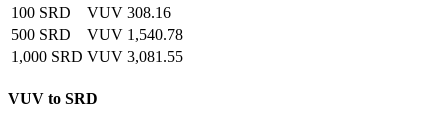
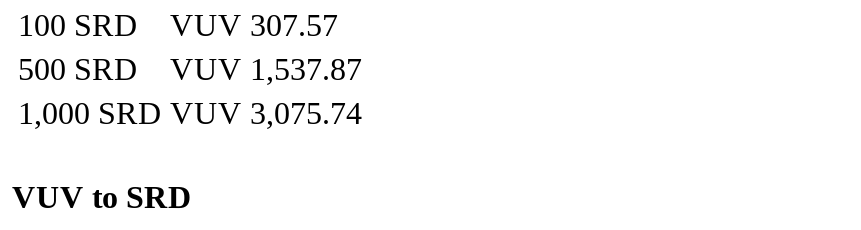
[11,4,171,21] 100 SRD VUV 308.16 -> [18,7,338,41] 100 SRD VUV 307.57
[11,26,183,43] 500 SRD VUV 1,540.78 -> [18,51,362,85] 500 SRD VUV 1,537.87
[11,48,183,65] 1,000 SRD VUV 3,081.55 -> [18,95,362,129] 1,000 SRD VUV 3,075.74

